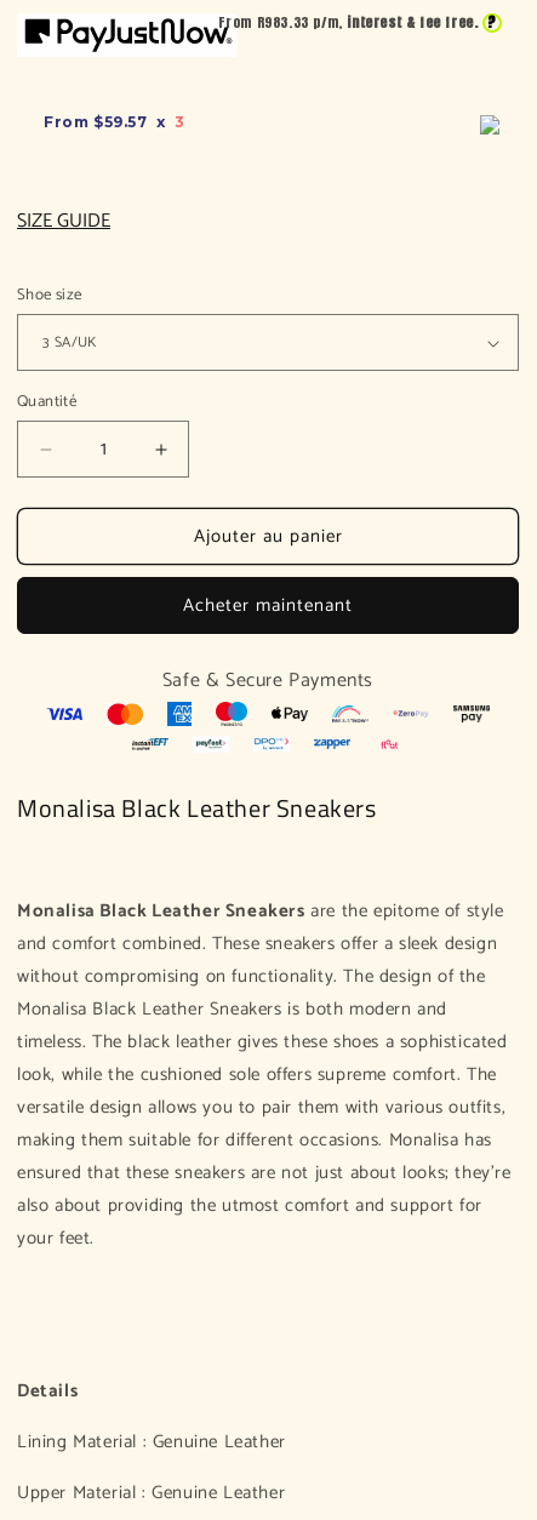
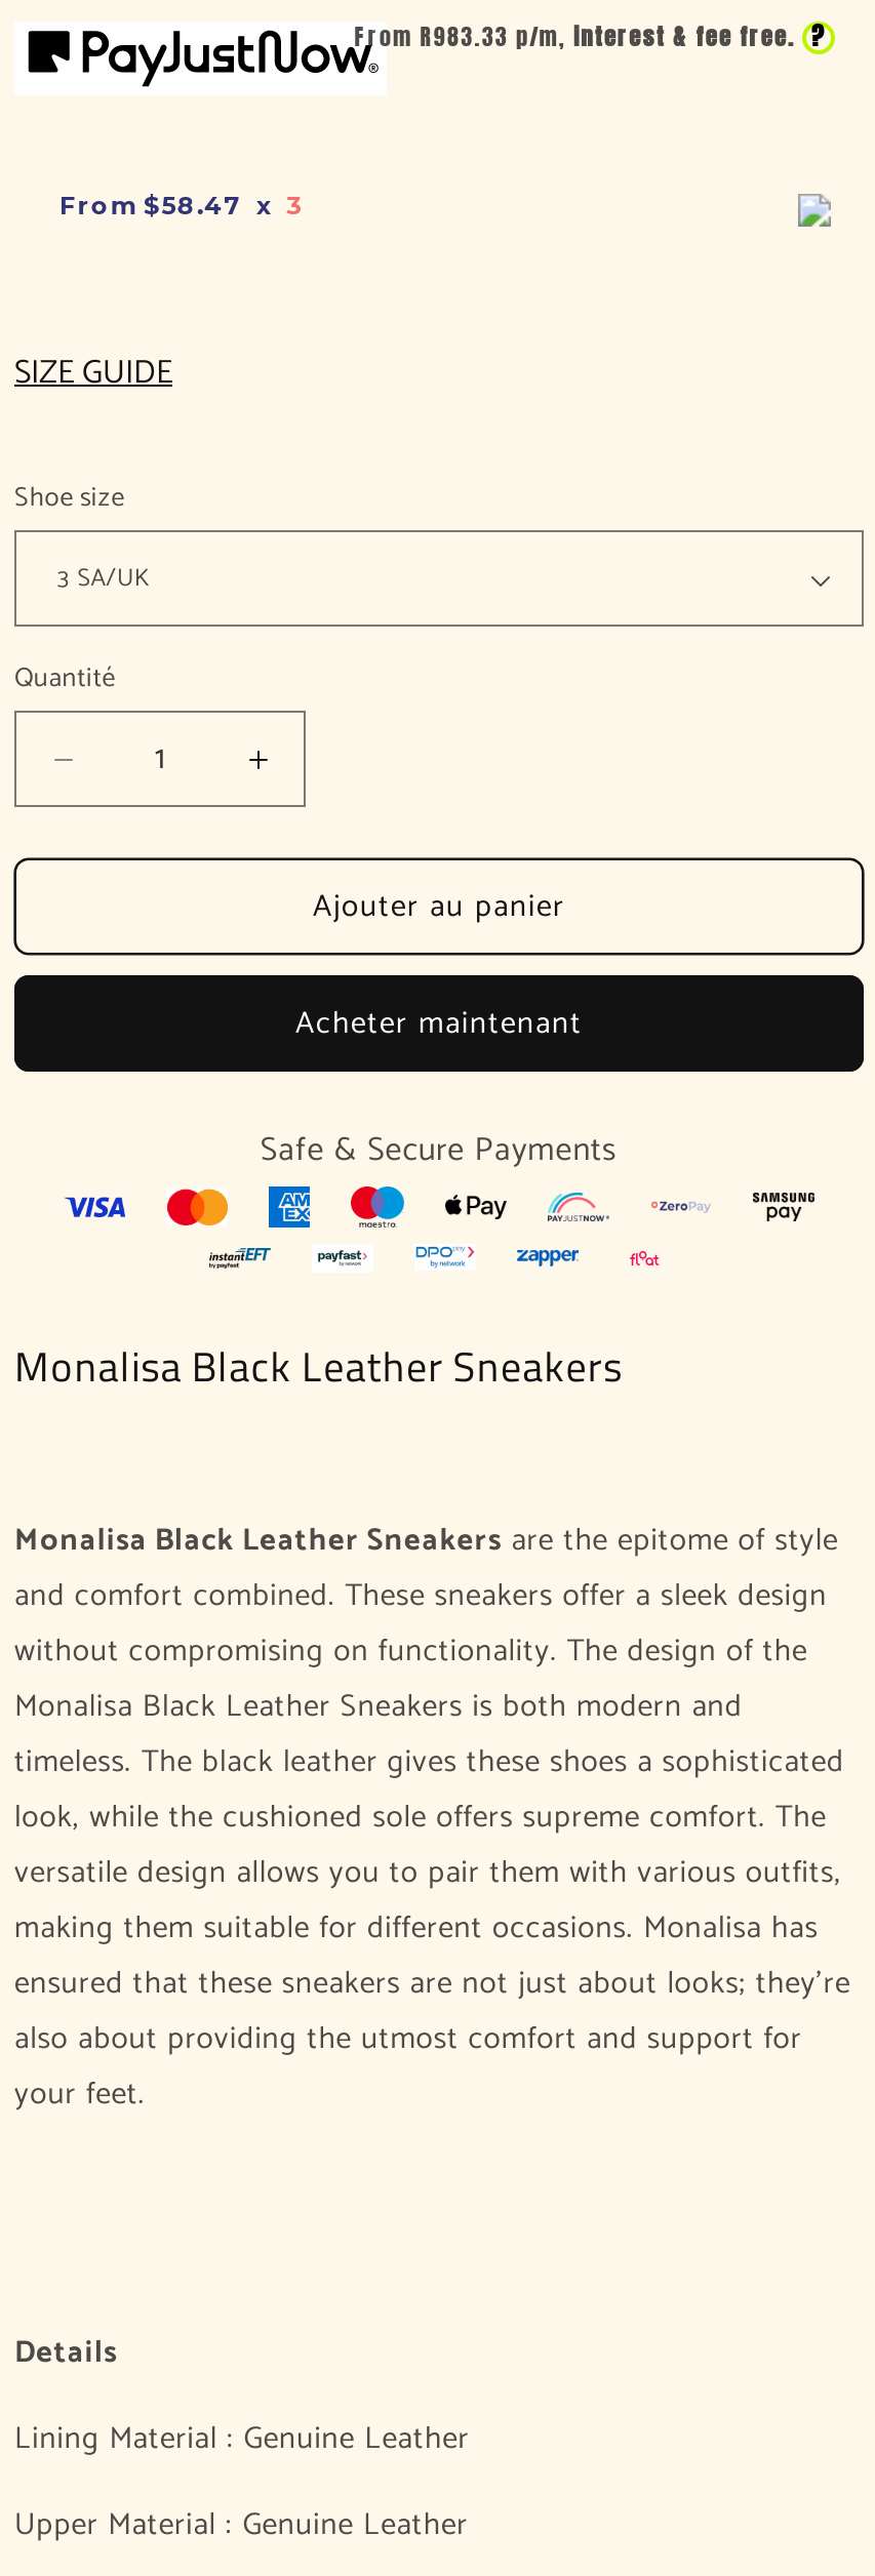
[44,113,184,131] From $59.57 x 3 -> [59,190,304,221] From $58.47 x 3

